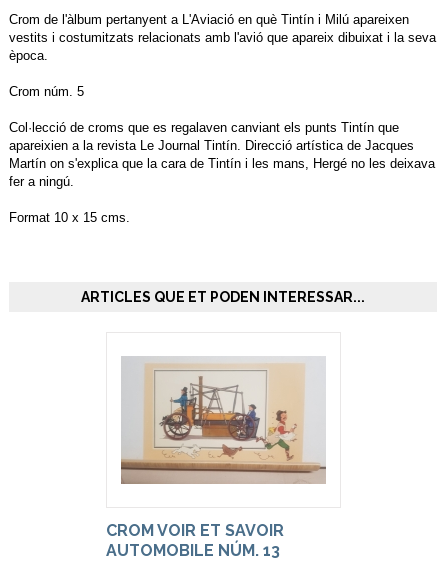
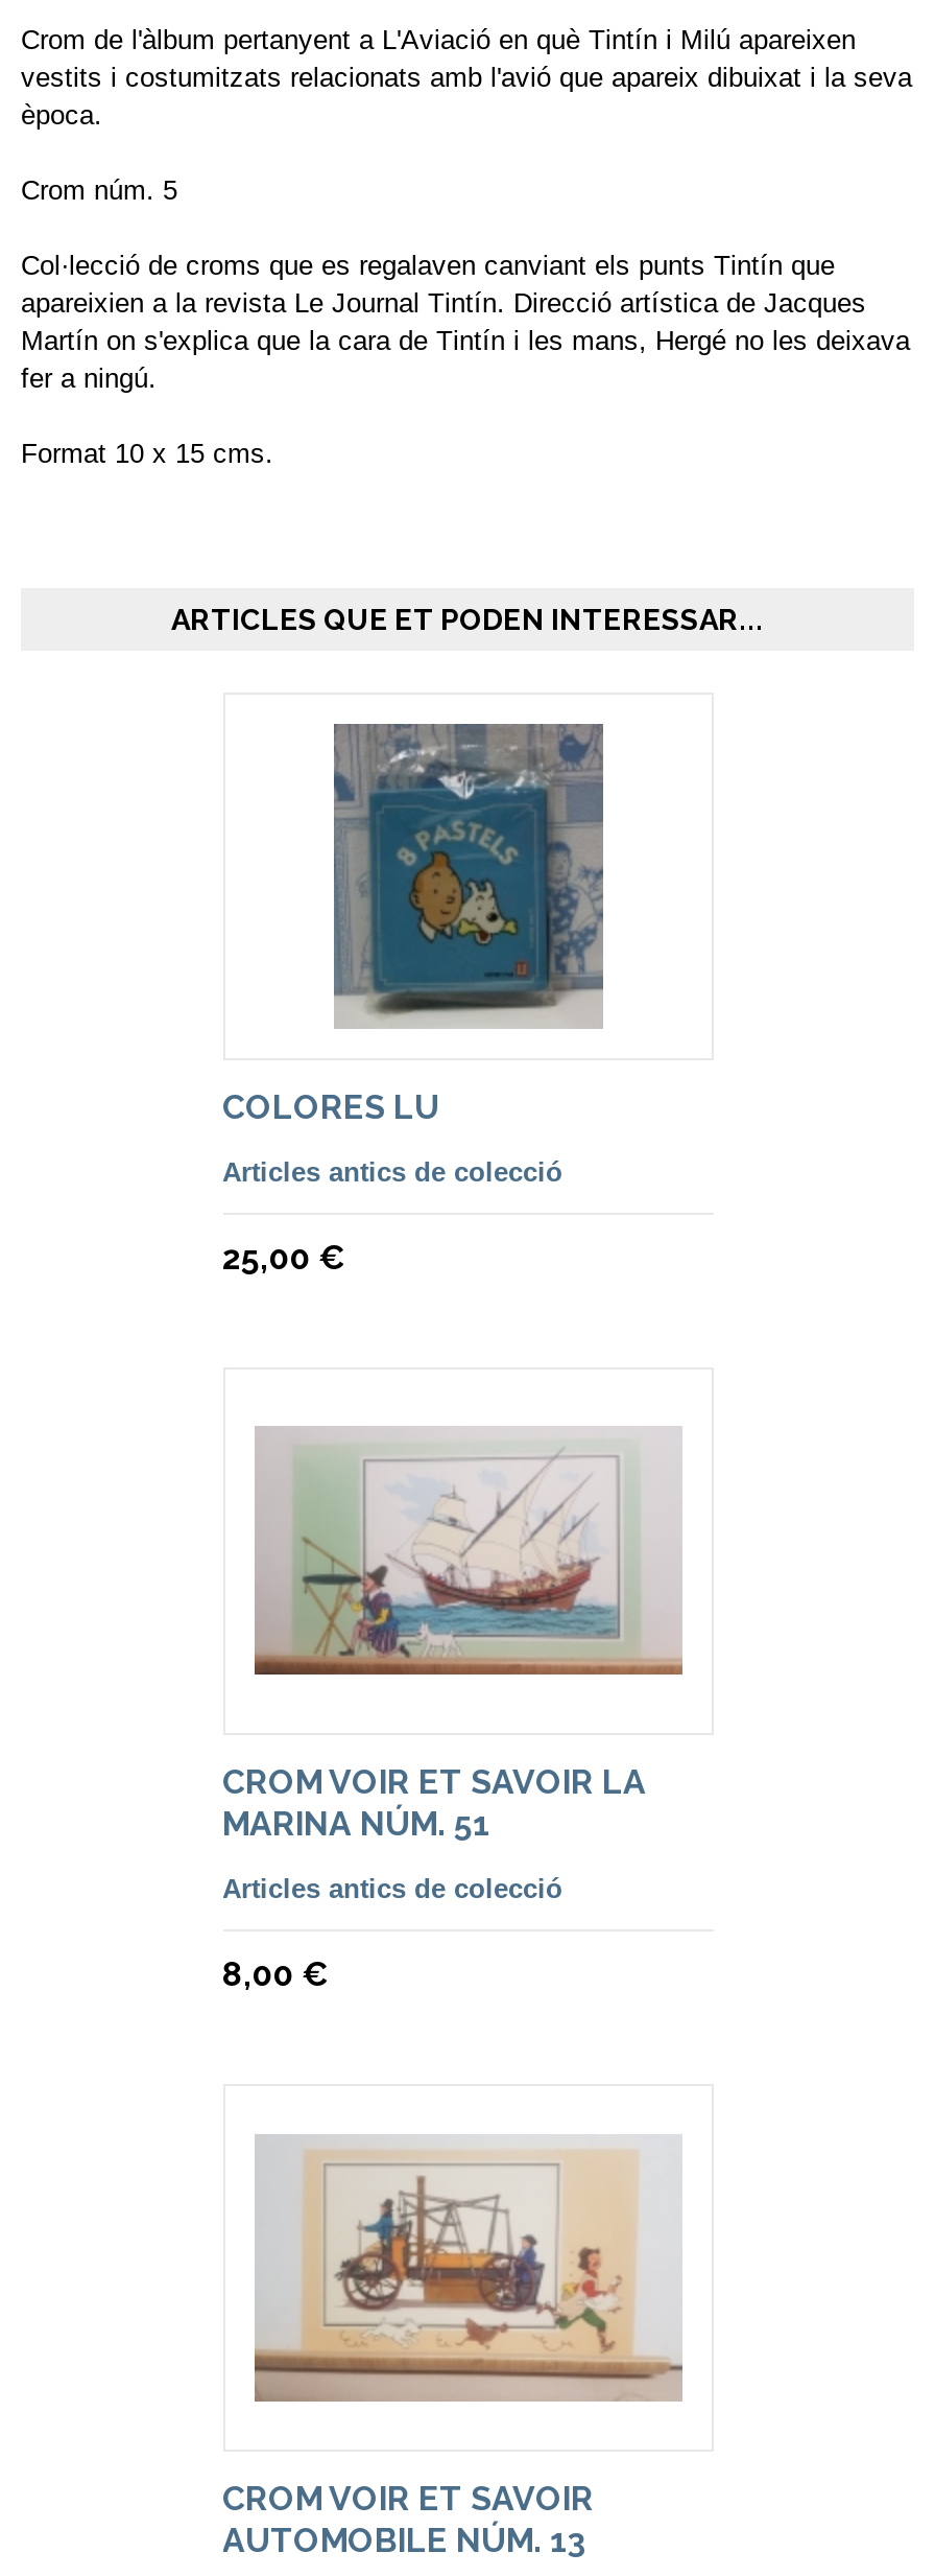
none -> [222,722,605,1278] [image] | COLORES LU | Articles antics de colecció | 25,00 €
none -> [222,1762,646,1994] CROM VOIR ET SAVOIR LA | MARINA NÚM. 51 | Articles antics de colecció | 8,00 €
none -> [253,1426,685,1677] [image]

